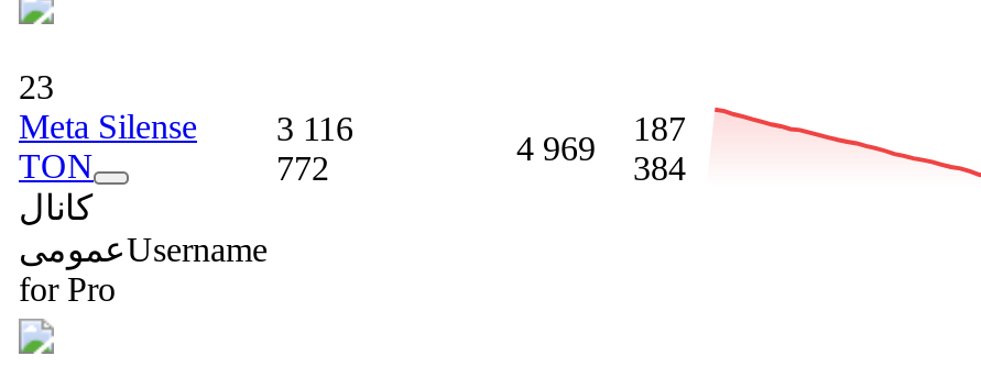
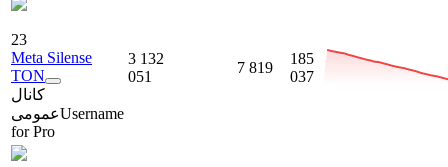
[276,110,353,147] 3 116 -> [128,50,164,67] 3 132
[633,110,686,147] 187 -> [290,50,314,67] 185
[516,129,596,167] 4 969 -> [237,59,273,76] 7 819
[276,149,329,187] 772 -> [128,68,152,85] 051
[633,149,686,187] 384 -> [290,68,314,85] 037

